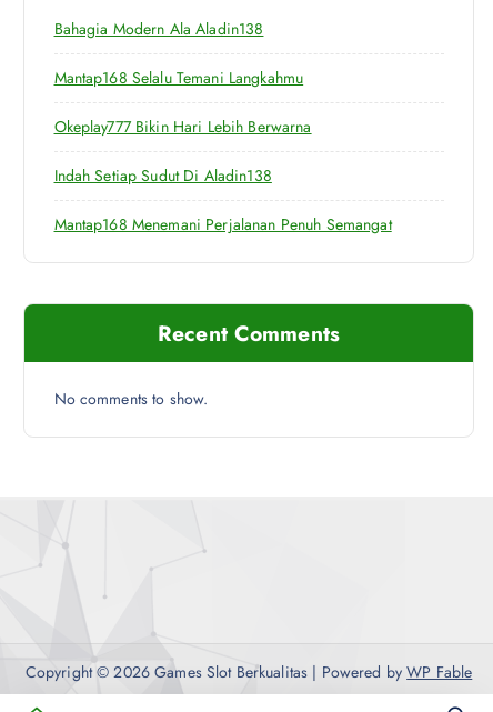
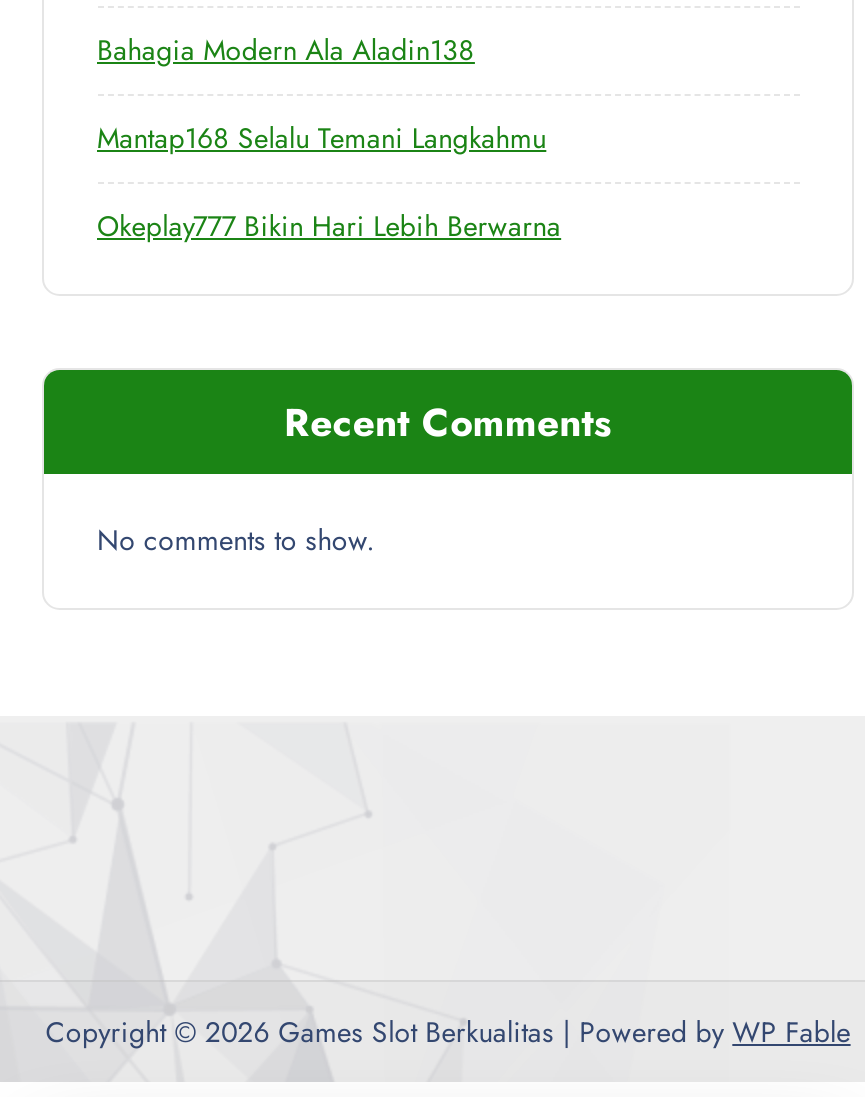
[54,165,392,236] Indah Setiap Sudut Di Aladin138 | Mantap168 Menemani Perjalanan Penuh Semangat -> none

